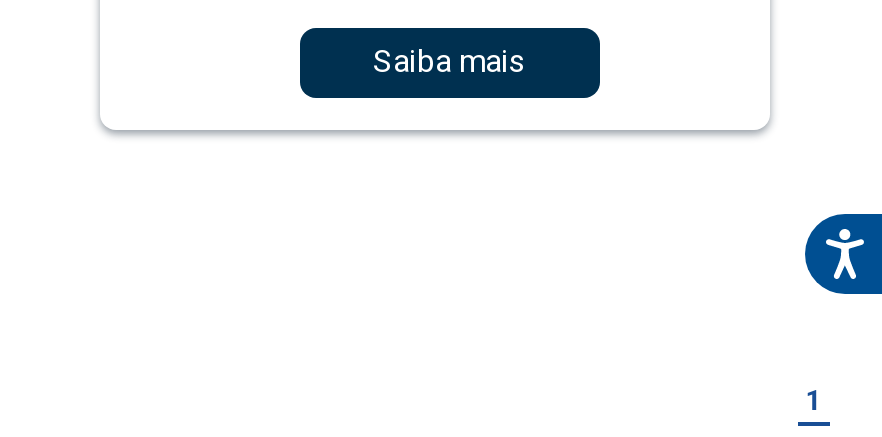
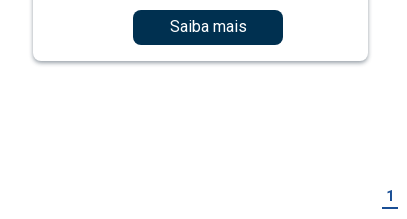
[802,212,876,296] [image] -> none

